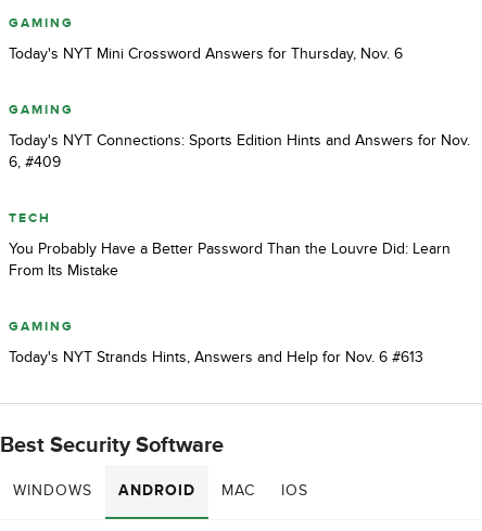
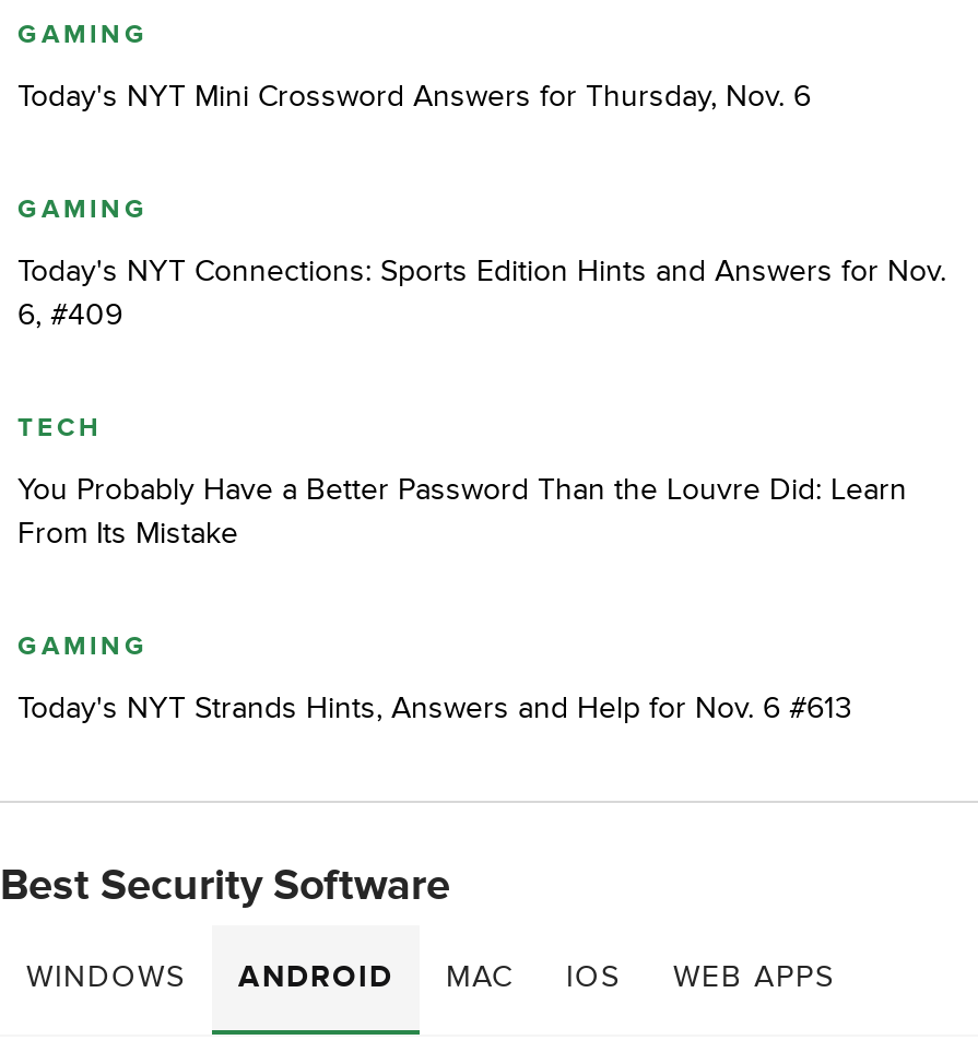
none -> [673,959,835,996] WEB APPS

